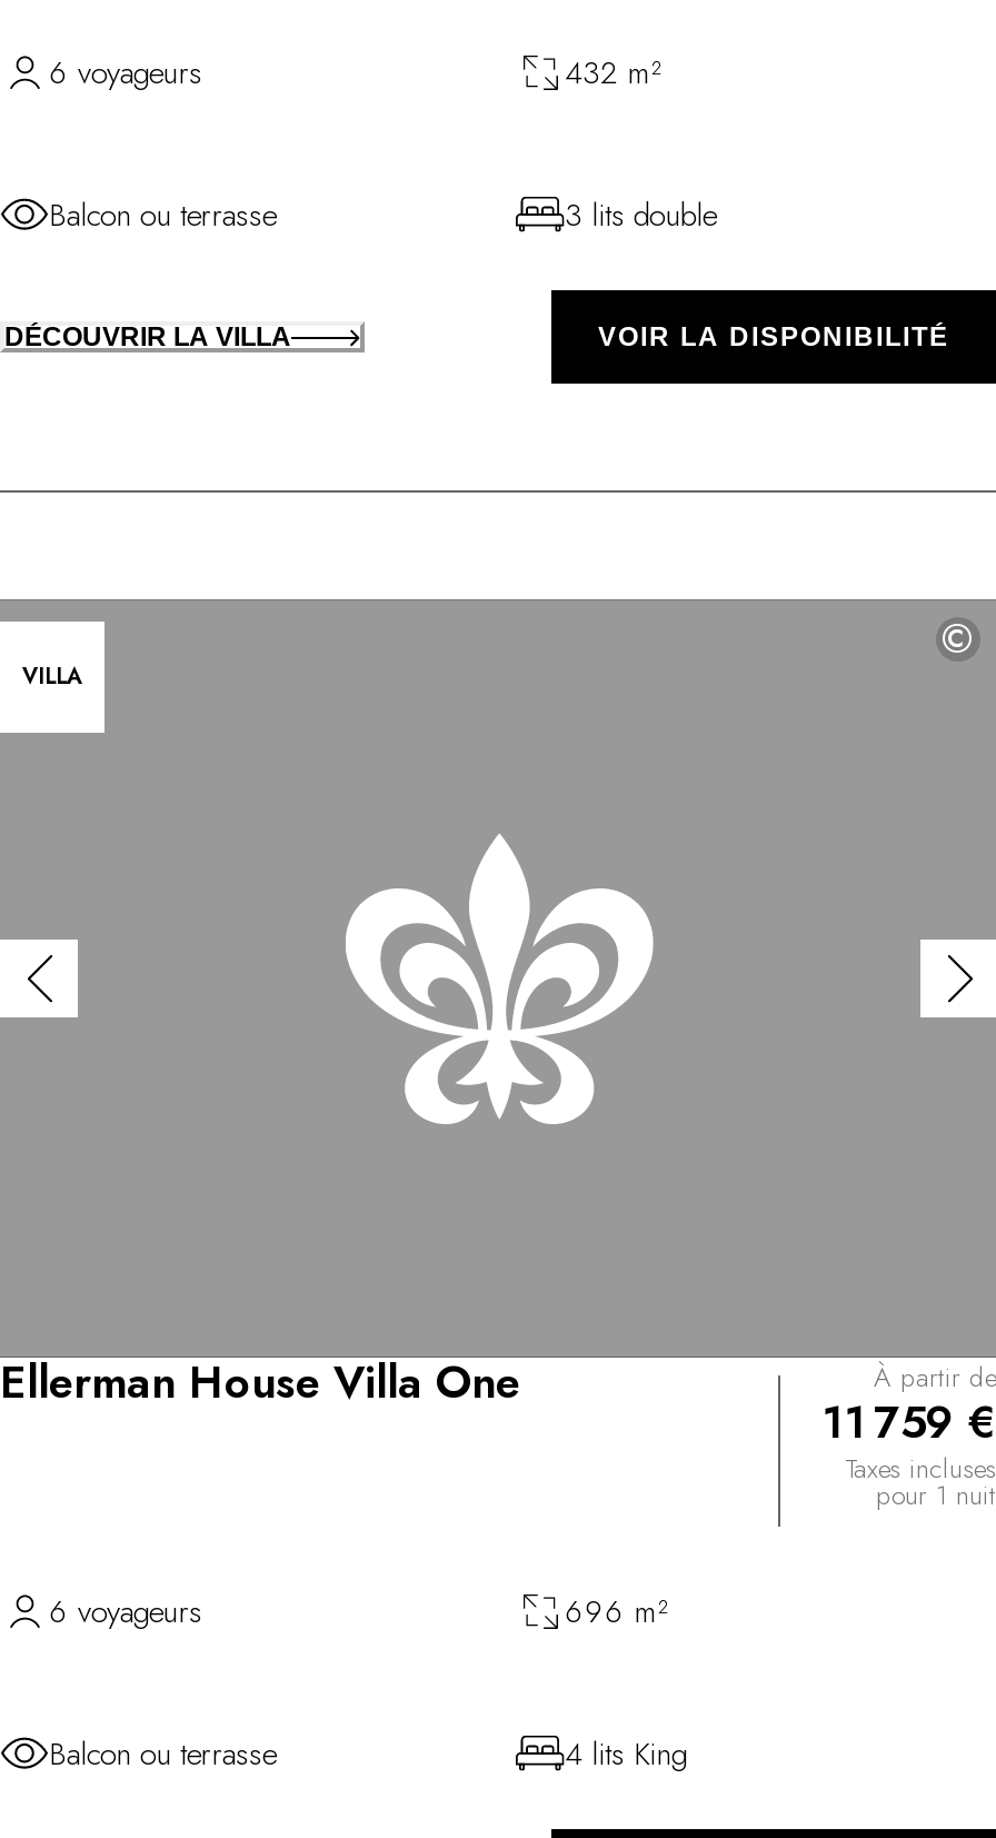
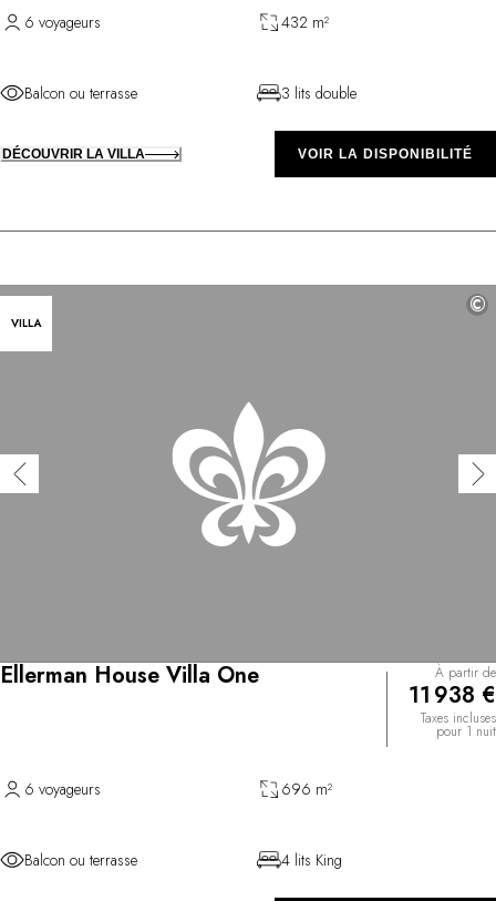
[823,1391,996,1456] 11 759 € -> [409,680,496,712] 11 938 €

